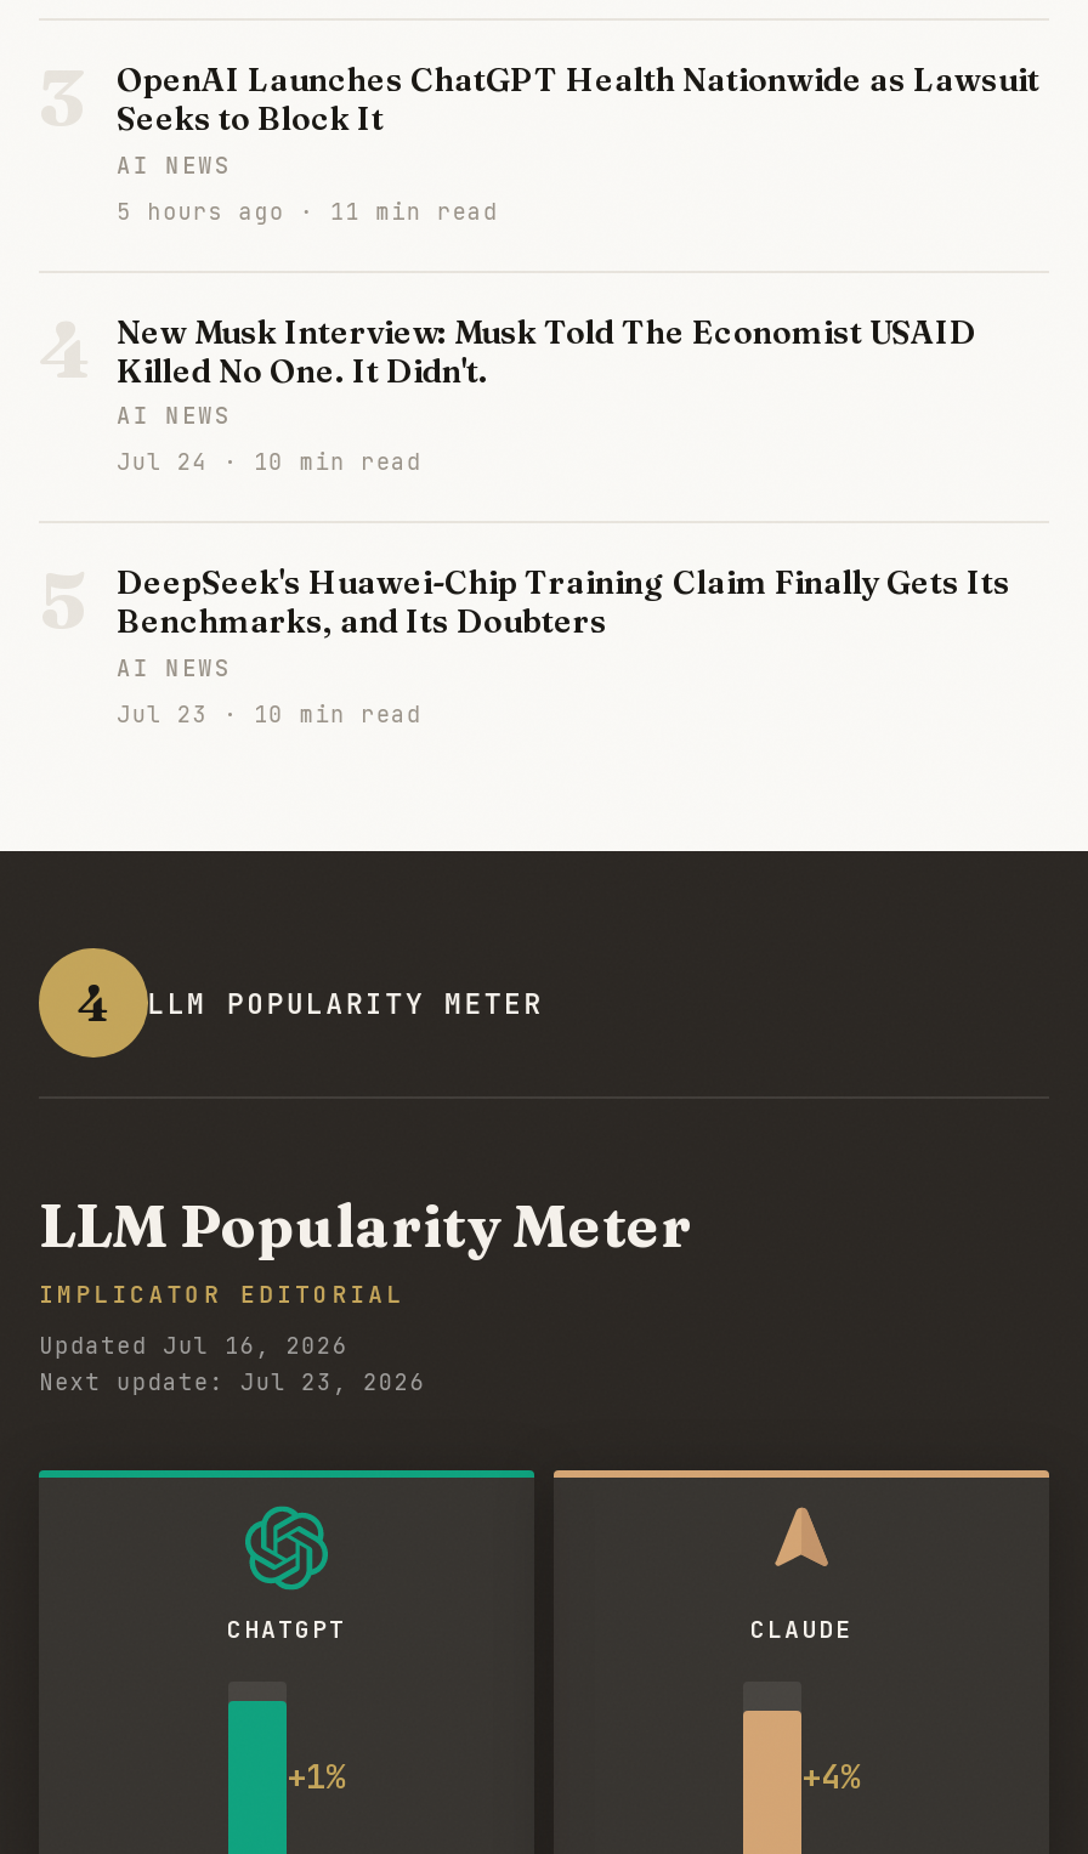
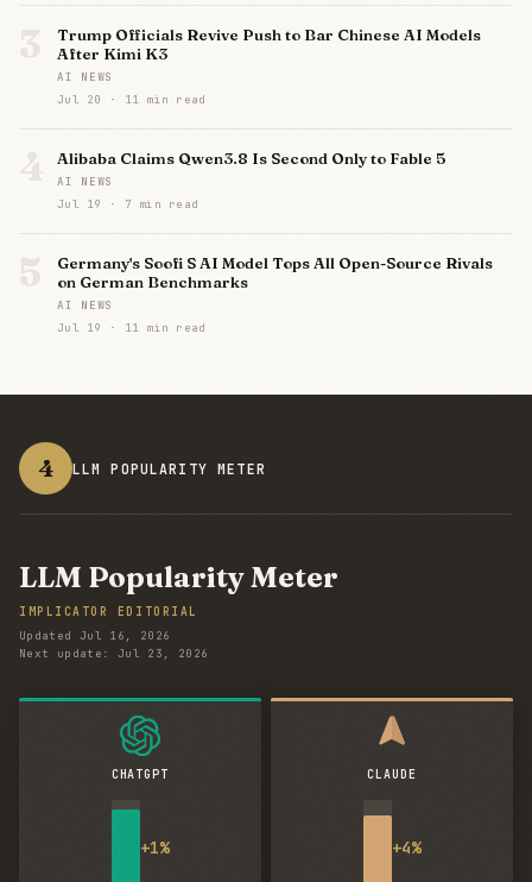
[117,59,1039,137] OpenAI Launches ChatGPT Health Nationwide as Lawsuit | Seeks to Block It -> [57,25,481,63] Trump Officials Revive Push to Bar Chinese AI Models | After Kimi K3
[117,197,498,226] 5 hours ago · 11 min read -> [57,93,206,107] Jul 20 · 11 min read
[117,311,976,389] New Musk Interview: Musk Told The Economist USAID | Killed No One. It Didn't. -> [57,149,445,168] Alibaba Claims Qwen3.8 Is Second Only to Fable 5
[117,449,422,478] Jul 24 · 10 min read -> [57,197,199,211] Jul 19 · 7 min read
[117,563,1010,641] DeepSeek's Huawei-Chip Training Claim Finally Gets Its | Benchmarks, and Its Doubters -> [57,253,493,291] Germany's Soofi S AI Model Tops All Open-Source Rivals | on German Benchmarks
[117,701,422,730] Jul 23 · 10 min read -> [57,321,206,335] Jul 19 · 11 min read

